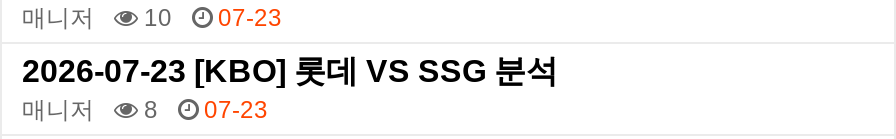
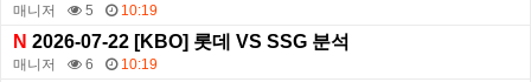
[144,4,282,32] 10 | 07-23 -> [85,3,158,19] 5 | 10:19
[22,54,558,88] 2026-07-23 [KBO] 롯데 VS SSG 분석 -> [13,32,350,52] N 2026-07-22 [KBO] 롯데 VS SSG 분석
[144,96,268,124] 8 | 07-23 -> [85,56,158,73] 6 | 10:19

